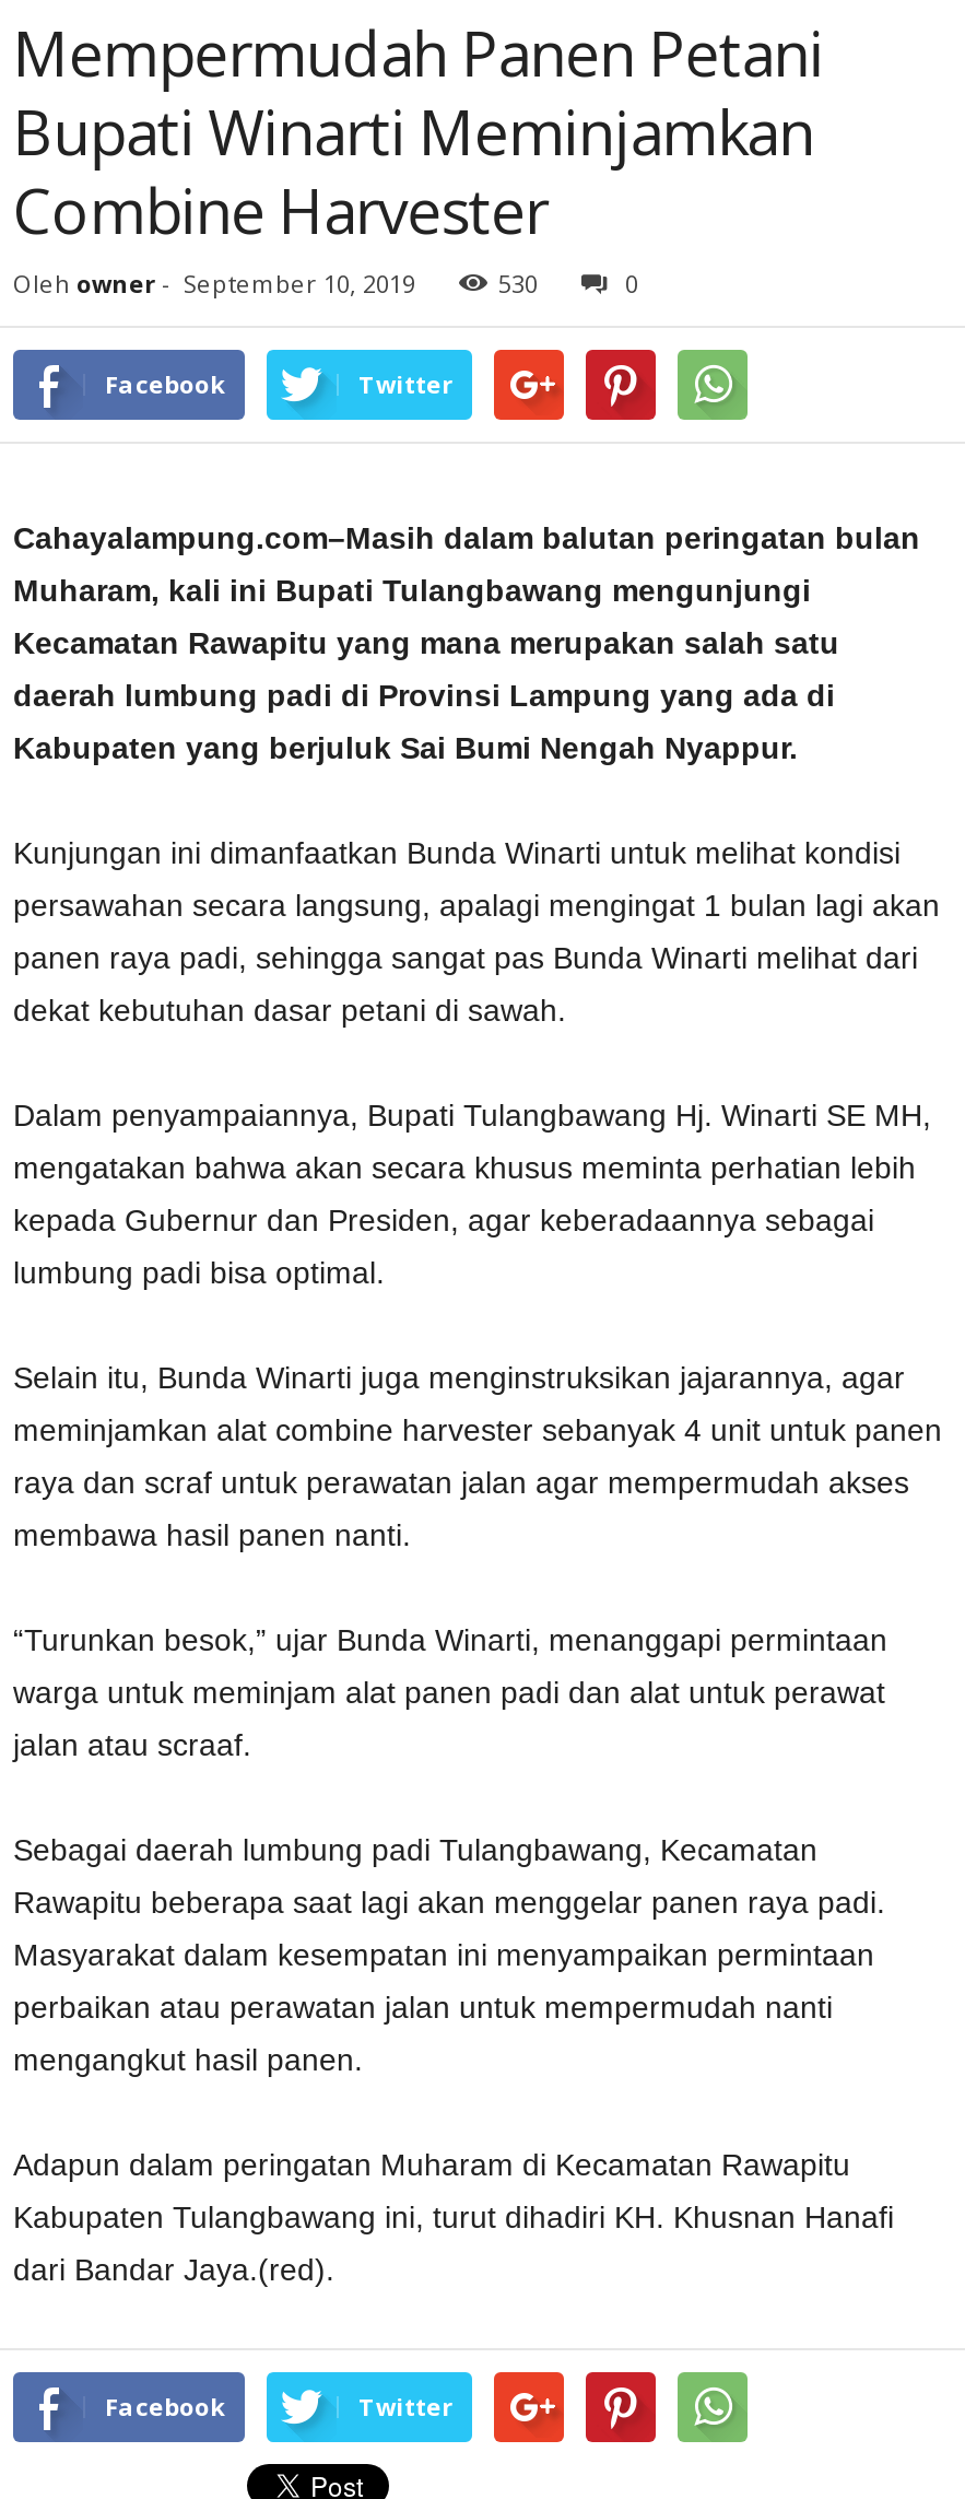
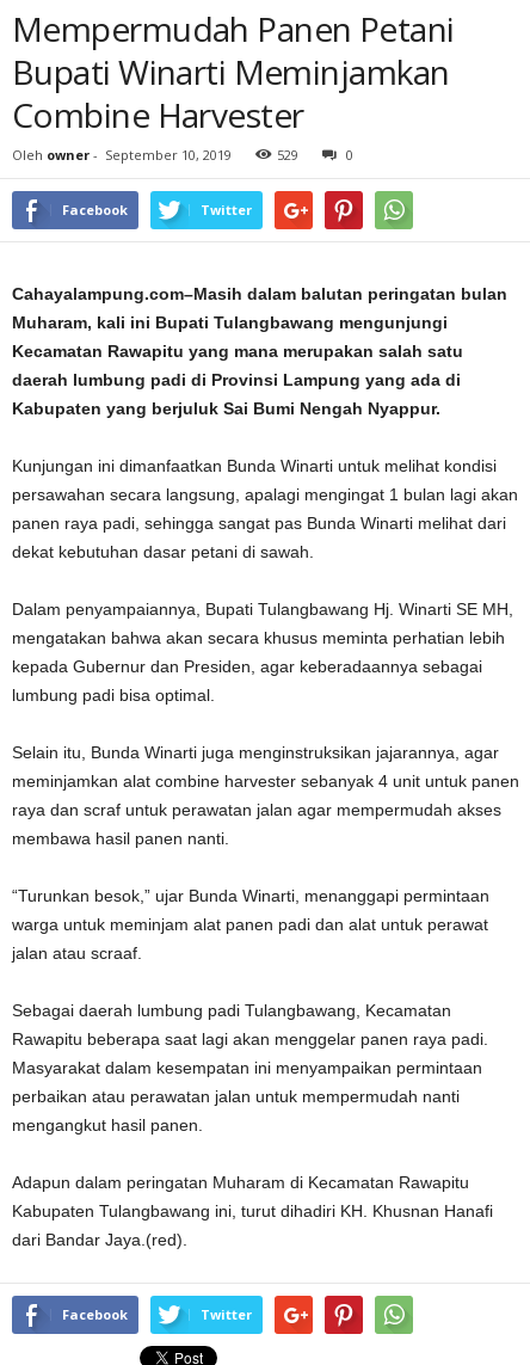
[498,267,538,300] 530 -> [277,146,298,164] 529

